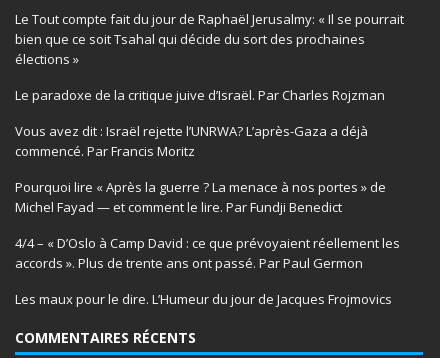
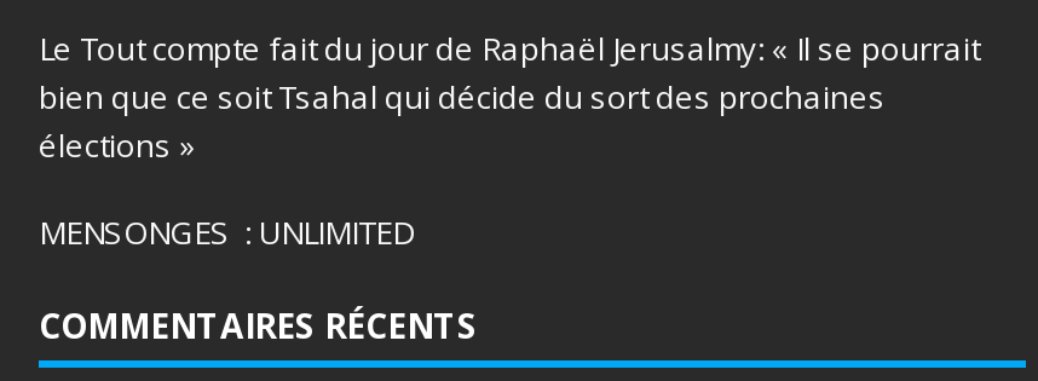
[15,86,400,308] Le paradoxe de la critique juive d’Israël. Par Charles Rojzman | Vous avez dit : Israël rejette l’UNRWA? L’après-Gaza a déjà | commencé. Par Francis Moritz | Pourquoi lire « Après la guerre ? La menace à nos portes » de | Michel Fayad — et comment le lire. Par Fundji Benedict | 4/4 – « D’Oslo à Camp David : ce que prévoyaient réellement les | accords ». Plus de trente ans ont passé. Par Paul Germon | Les maux pour le dire. L’Humeur du jour de Jacques Frojmovics -> [39,210,414,254] MENSONGES : UNLIMITED

